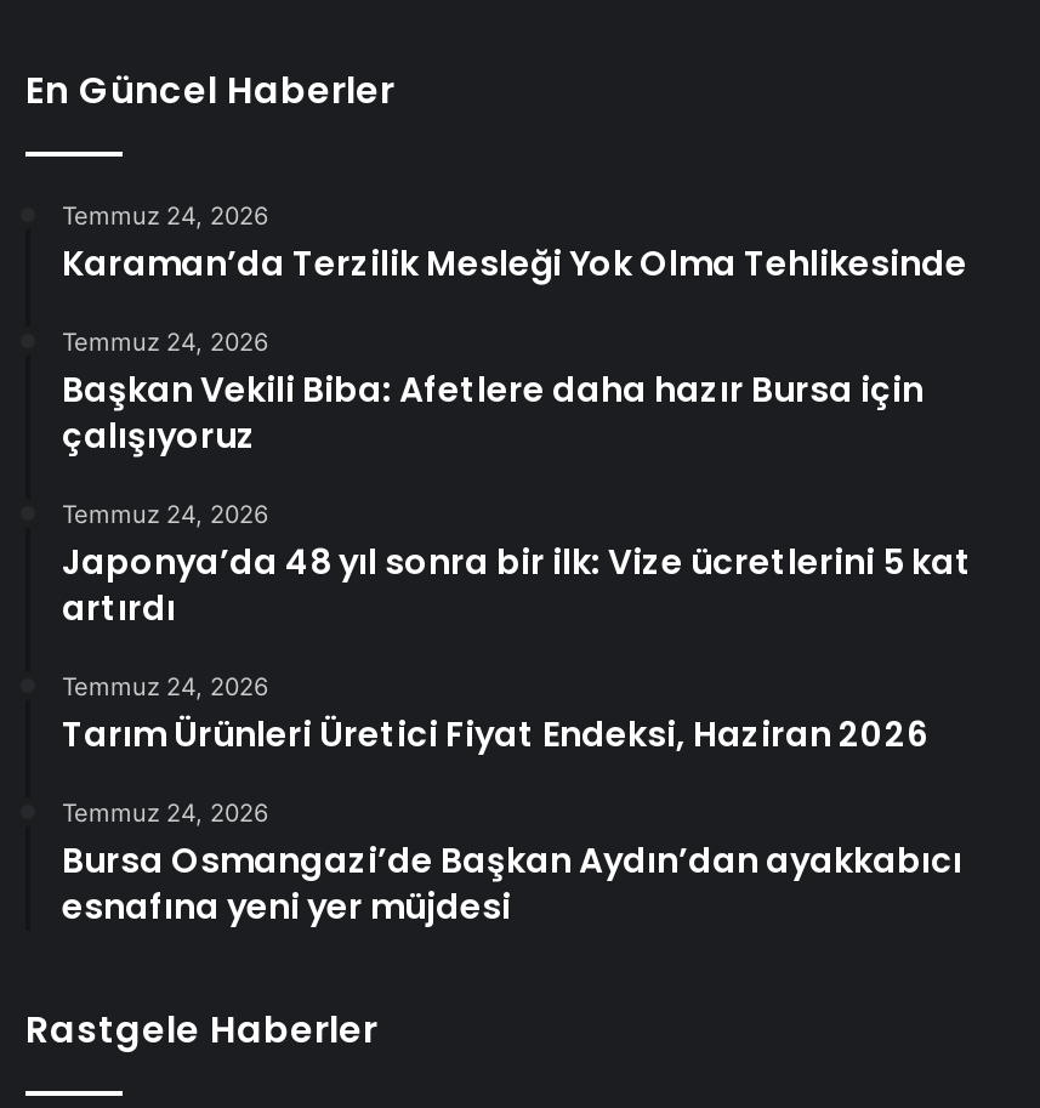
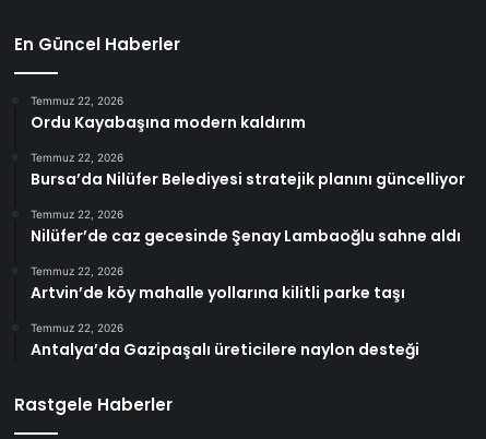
[62,199,967,286] Temmuz 24, 2026 | Karaman’da Terzilik Mesleği Yok Olma Tehlikesinde -> [31,93,306,133] Temmuz 22, 2026 | Ordu Kayabaşına modern kaldırım
[62,325,924,459] Temmuz 24, 2026 | Başkan Vekili Biba: Afetlere daha hazır Bursa için | çalışıyoruz -> [31,150,465,189] Temmuz 22, 2026 | Bursa’da Nilüfer Belediyesi stratejik planını güncelliyor
[62,498,972,631] Temmuz 24, 2026 | Japonya’da 48 yıl sonra bir ilk: Vize ücretlerini 5 kat | artırdı -> [31,207,461,246] Temmuz 22, 2026 | Nilüfer’de caz gecesinde Şenay Lambaoğlu sahne aldı
[62,670,928,757] Temmuz 24, 2026 | Tarım Ürünleri Üretici Fiyat Endeksi, Haziran 2026 -> [31,264,405,303] Temmuz 22, 2026 | Artvin’de köy mahalle yollarına kilitli parke taşı
[62,796,962,930] Temmuz 24, 2026 | Bursa Osmangazi’de Başkan Aydın’dan ayakkabıcı | esnafına yeni yer müjdesi -> [31,321,419,360] Temmuz 22, 2026 | Antalya’da Gazipaşalı üreticilere naylon desteği

